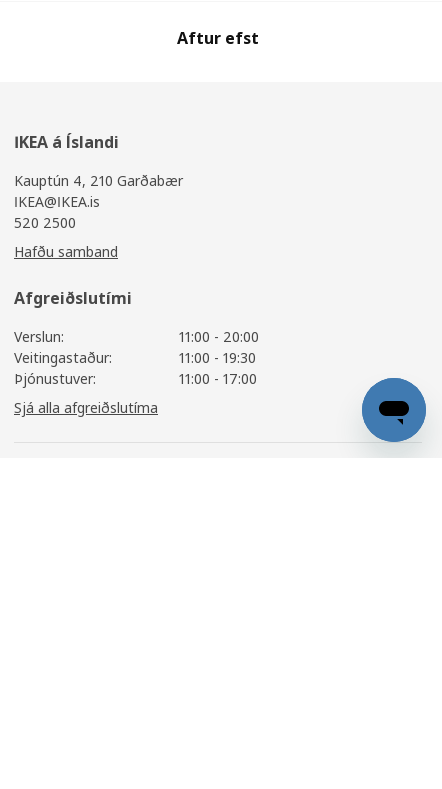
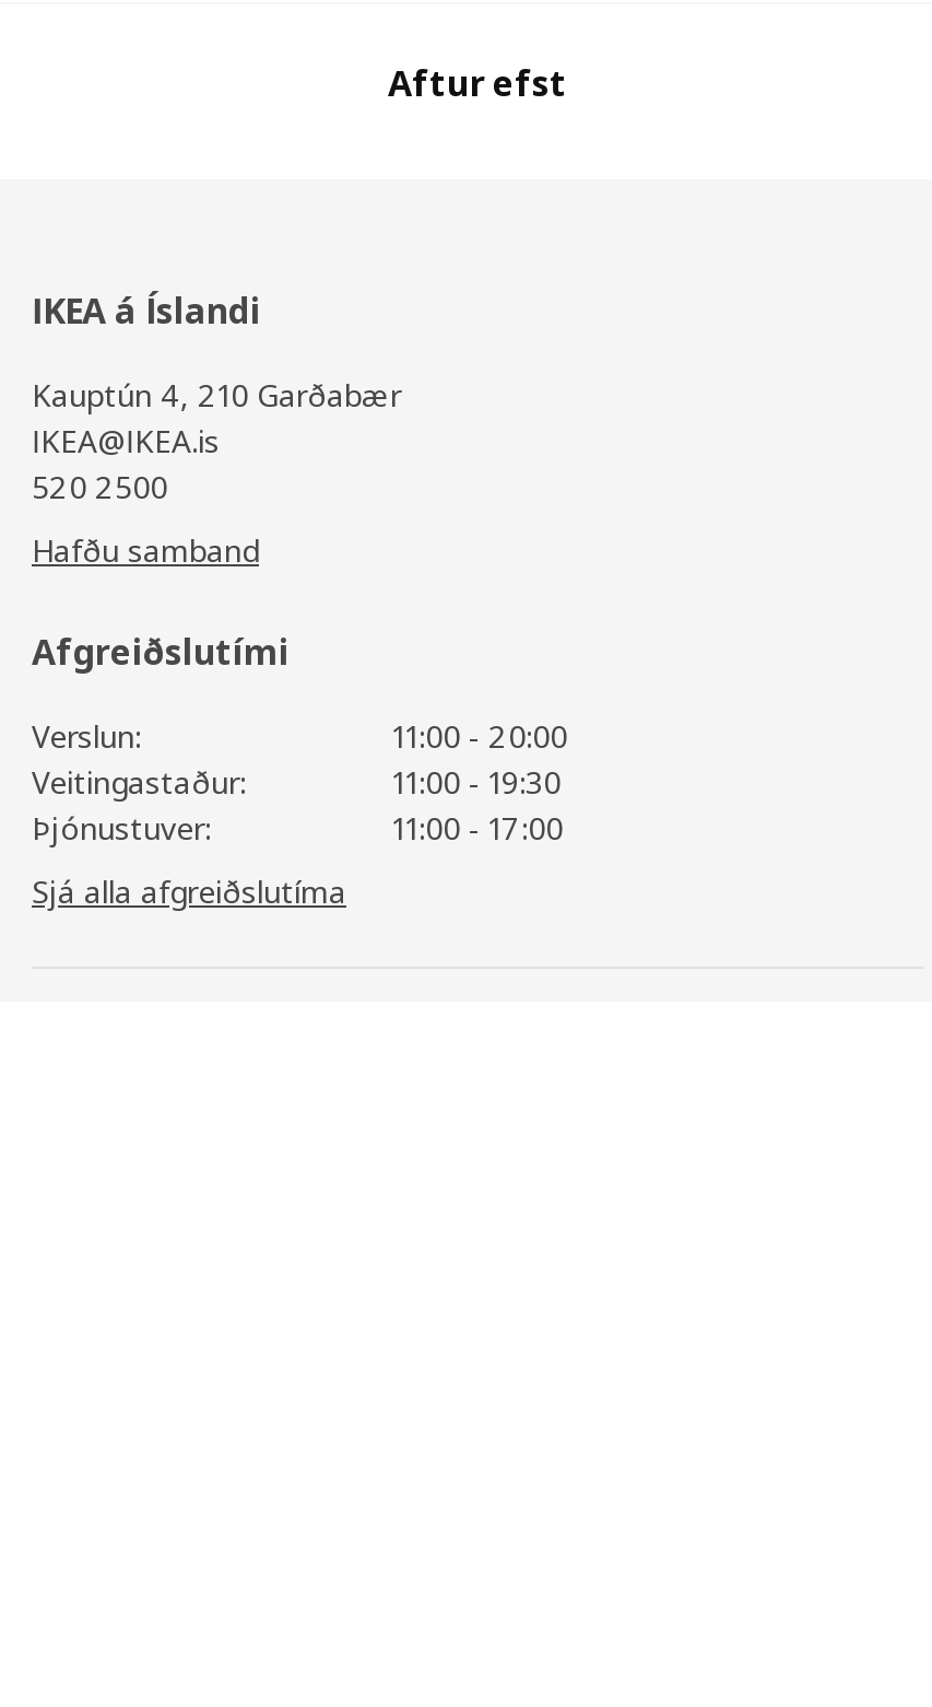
[360,377,428,456] [image] -> none

